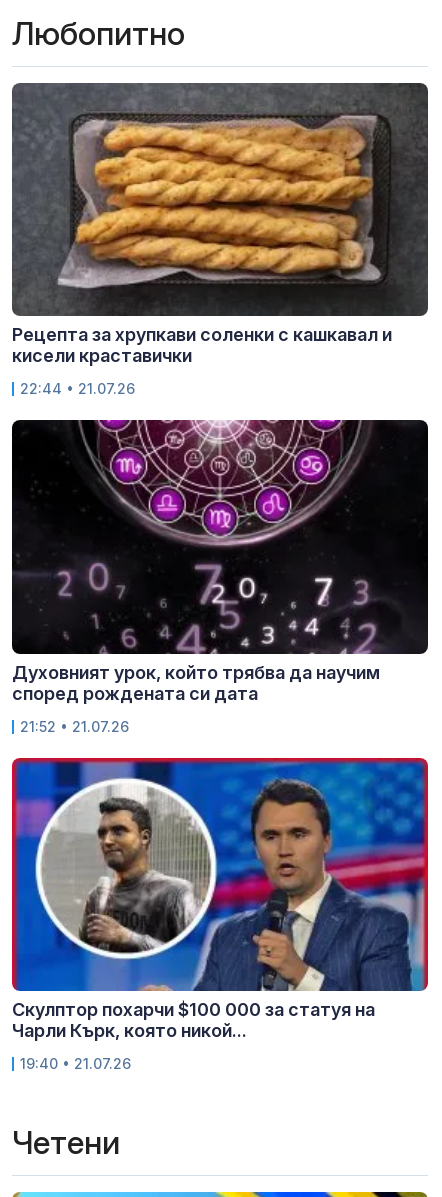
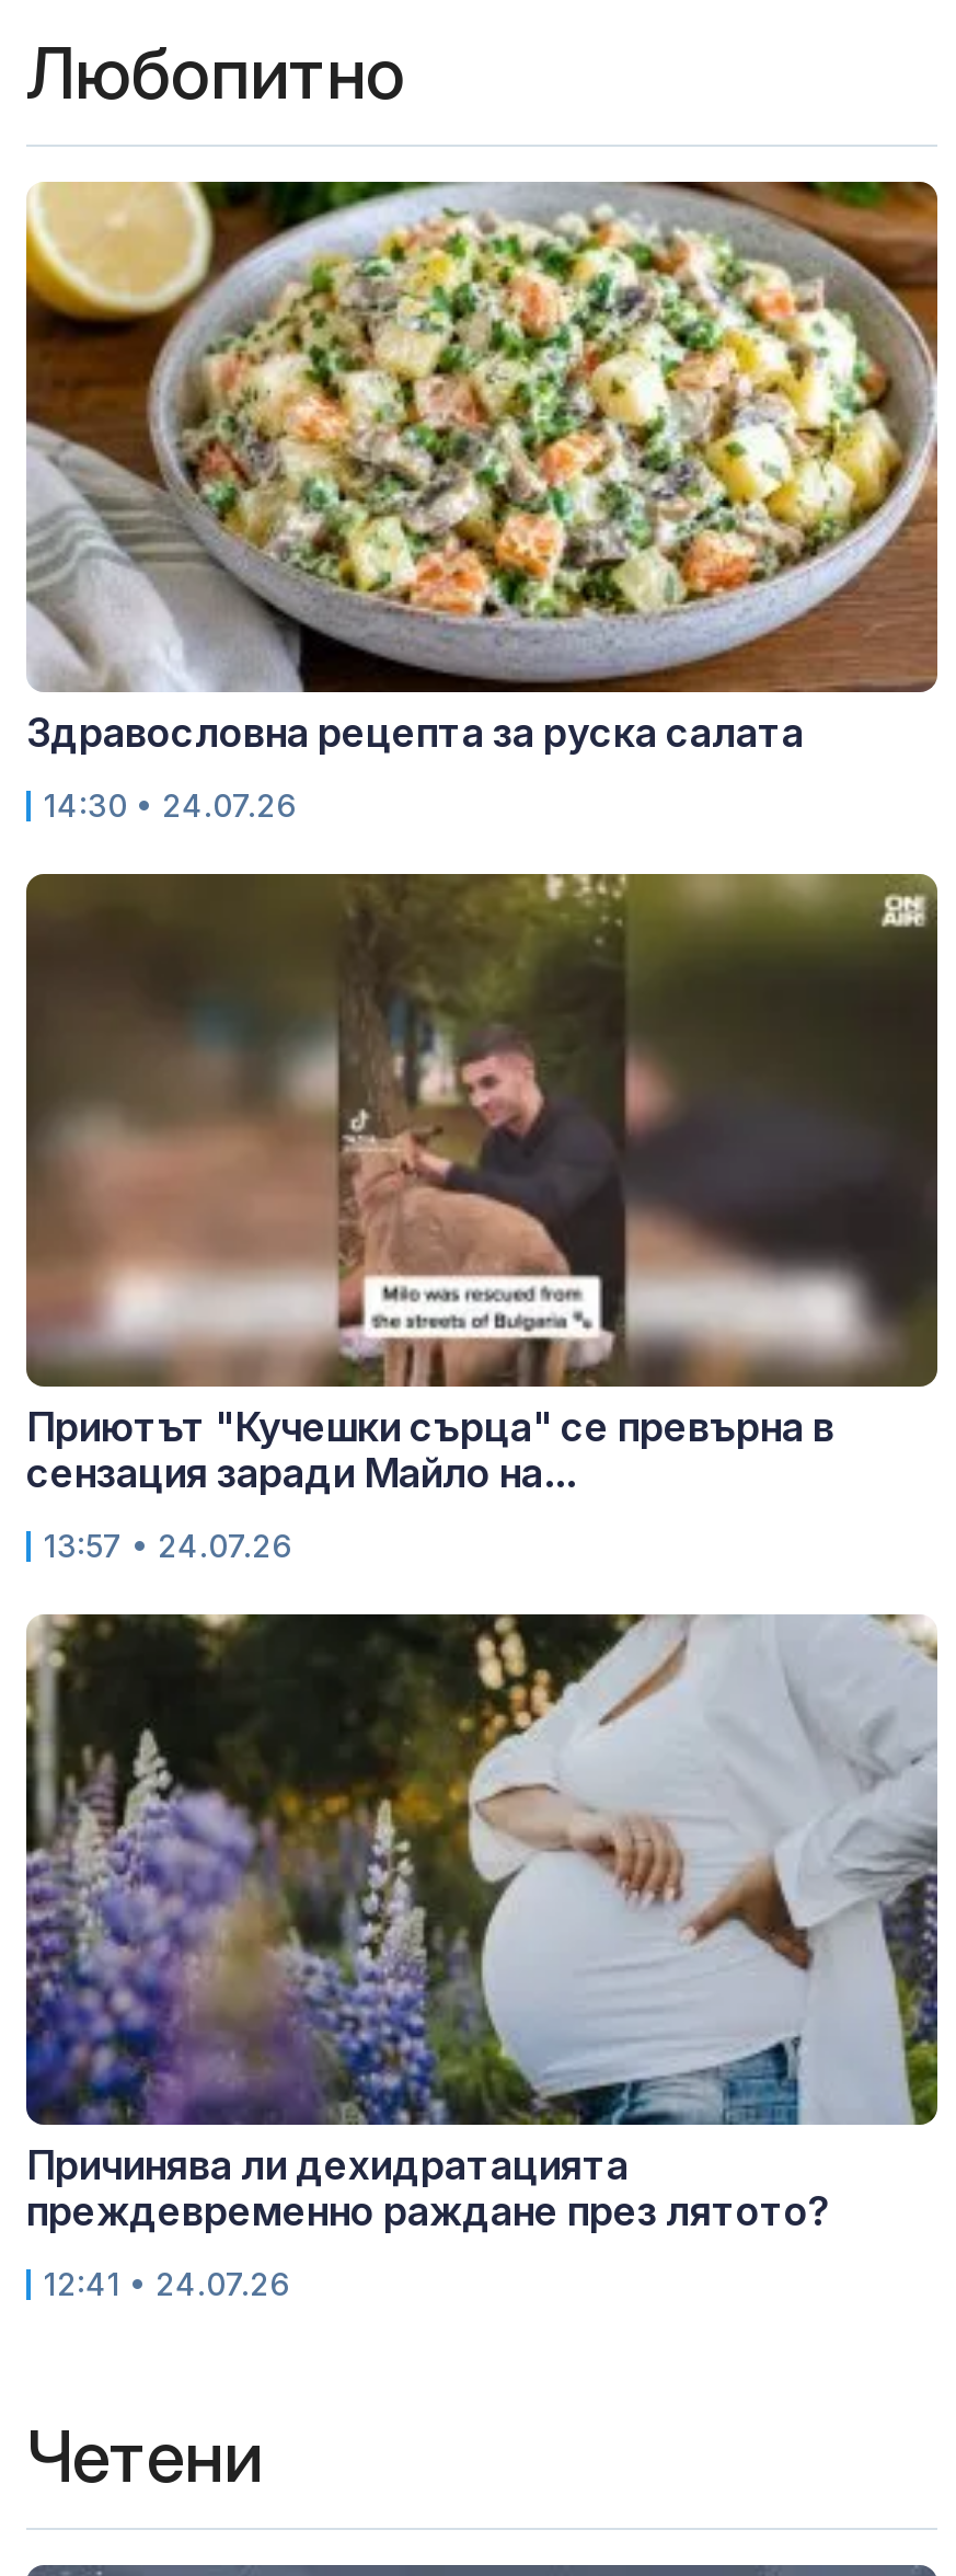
[11,82,429,366] [image] | Рецепта за хрупкави соленки с кашкавал и | кисели краставички -> [24,180,940,756] [image] | Здравословна рецепта за руска салата
[20,380,135,397] 22:44 • 21.07.26 -> [44,787,296,824] 14:30 • 24.07.26
[11,419,428,703] [image] | Духовният урок, който трябва да научим | според рождената си дата -> [24,872,940,1495] [image] | Приютът "Кучешки сърца" се превърна в | сензация заради Майло на...
[20,717,129,734] 21:52 • 21.07.26 -> [44,1526,291,1563] 13:57 • 24.07.26
[11,757,429,1041] [image] | Скулптор похарчи $100 000 за статуя на | Чарли Кърк, която никой... -> [24,1612,940,2234] [image] | Причинява ли дехидратацията | преждевременно раждане през лятото?
[20,1055,131,1072] 19:40 • 21.07.26 -> [44,2265,289,2302] 12:41 • 24.07.26

